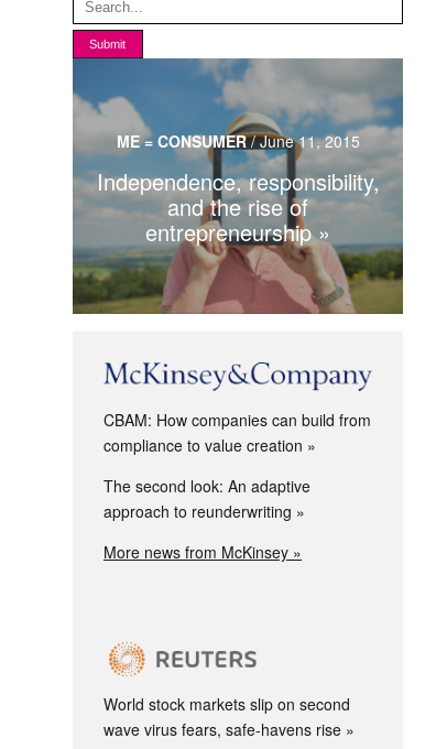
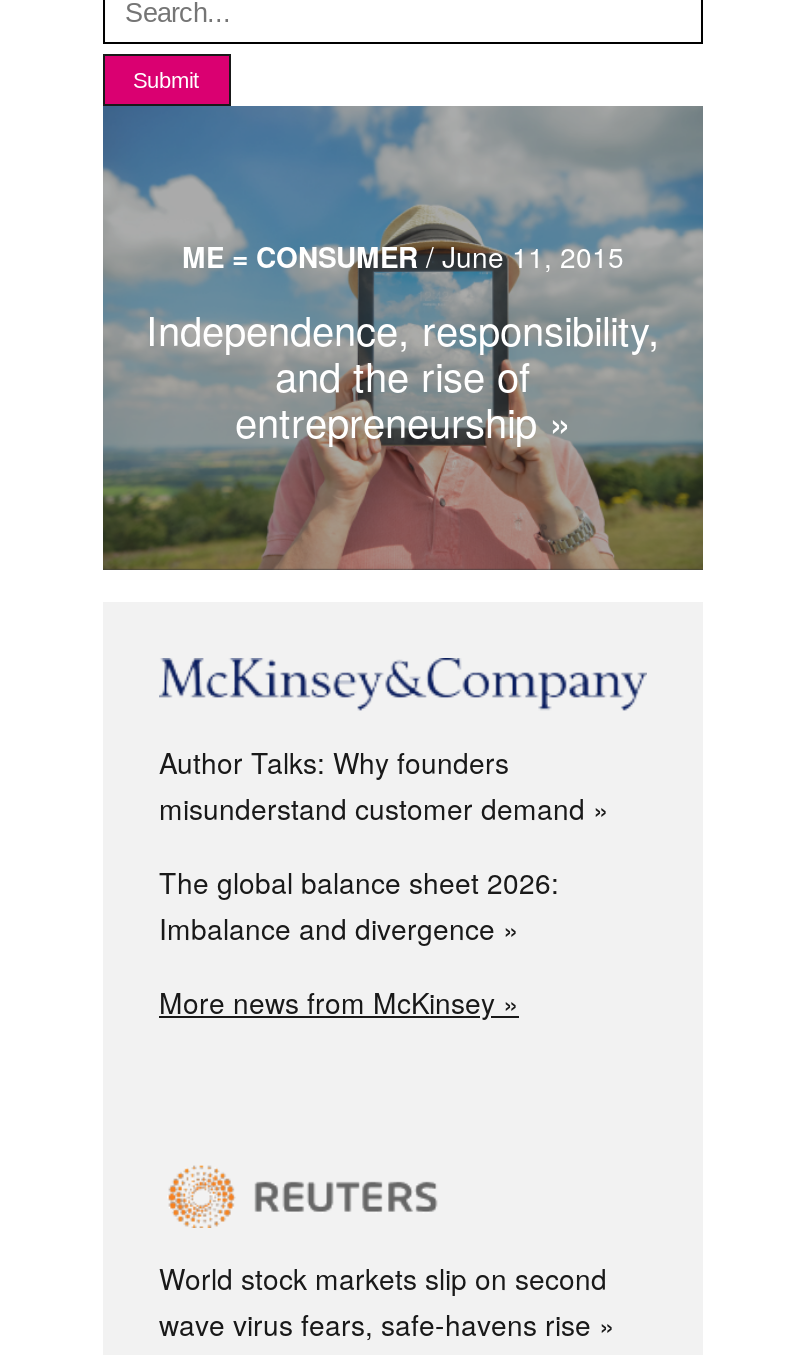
[103,409,371,456] CBAM: How companies can build from | compliance to value creation -> [159,742,585,828] Author Talks: Why founders | misunderstand customer demand
[103,475,310,522] The second look: An adaptive | approach to reunderwriting -> [159,862,559,948] The global balance sheet 2026: | Imbalance and divergence

